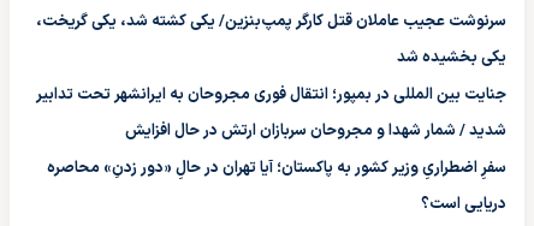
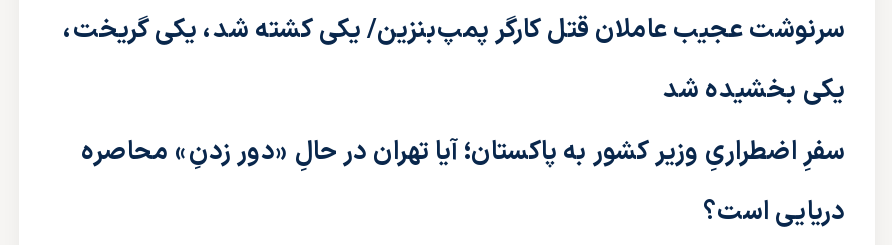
[36,83,506,143] جنایت بین المللی در بمپور؛ انتقال فوری مجروحان به ایرانشهر تحت تدابیر | شدید / شمار شهدا و مجروحان سربازان ارتش در حال افزایش -> none

